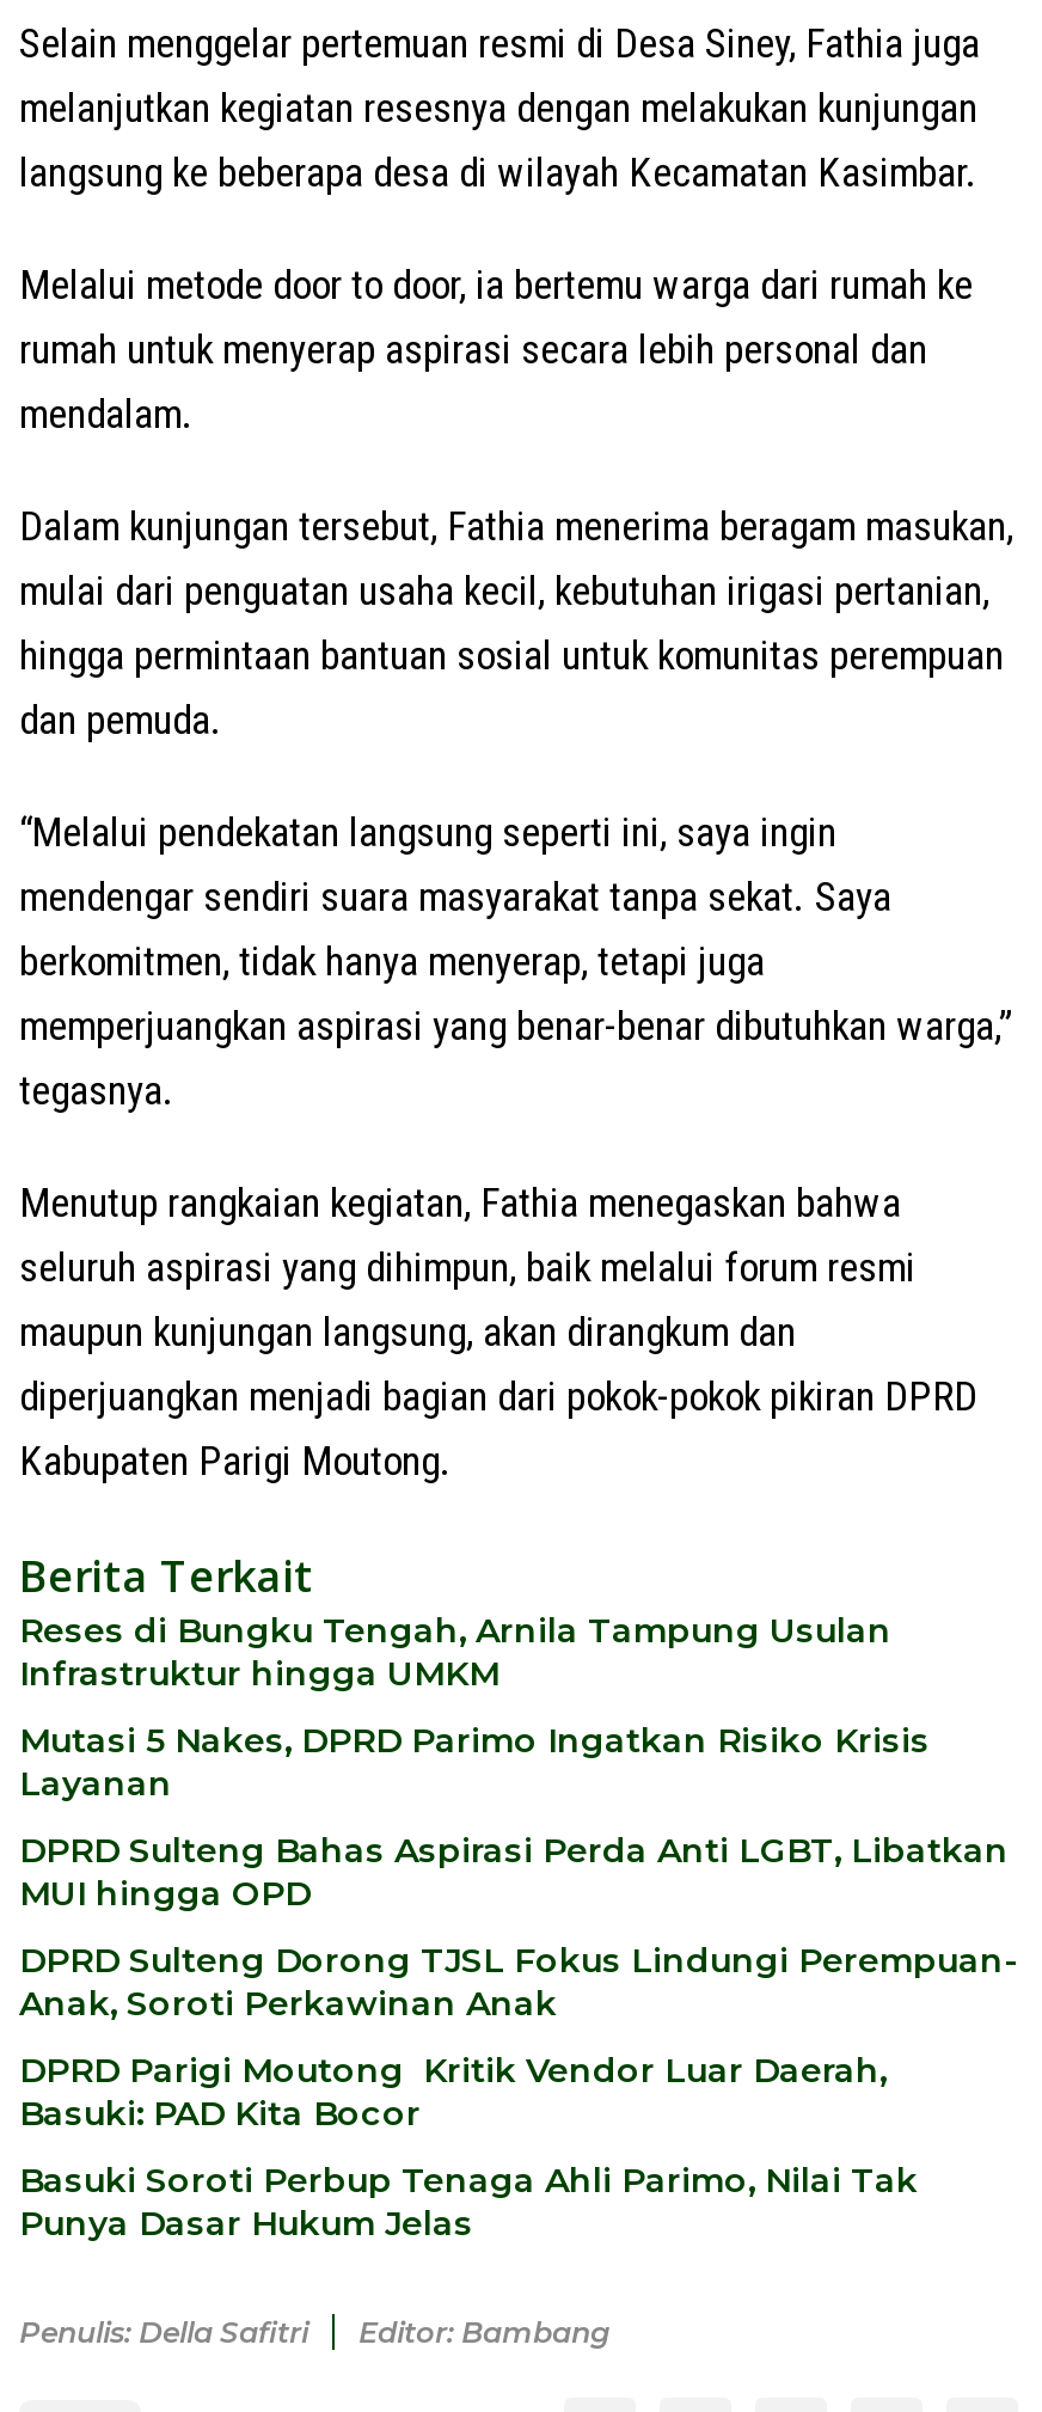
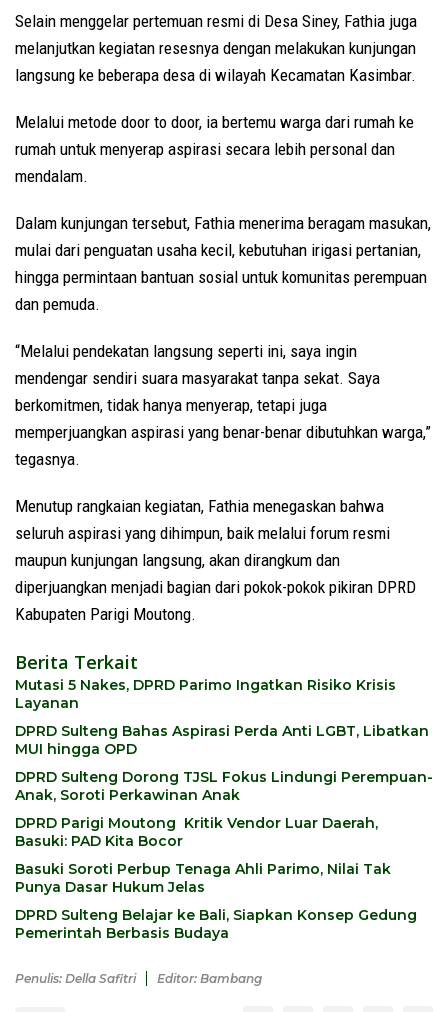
[19,1608,891,1694] Reses di Bungku Tengah, Arnila Tampung Usulan | Infrastruktur hingga UMKM -> none
moved [19,1718,1018,2244] -> [15,676,433,896]: Mutasi 5 Nakes, DPRD Parimo Ingatkan Risiko Krisis | Layanan | DPRD Sulteng Bahas Aspirasi Perda Anti LGBT, Libatkan | ... | Basuki Soroti Perbup Tenaga Ahli Parimo, Nilai Tak | Punya Dasar Hukum Jelas
none -> [15,906,417,942] DPRD Sulteng Belajar ke Bali, Siapkan Konsep Gedung | Pemerintah Berbasis Budaya

